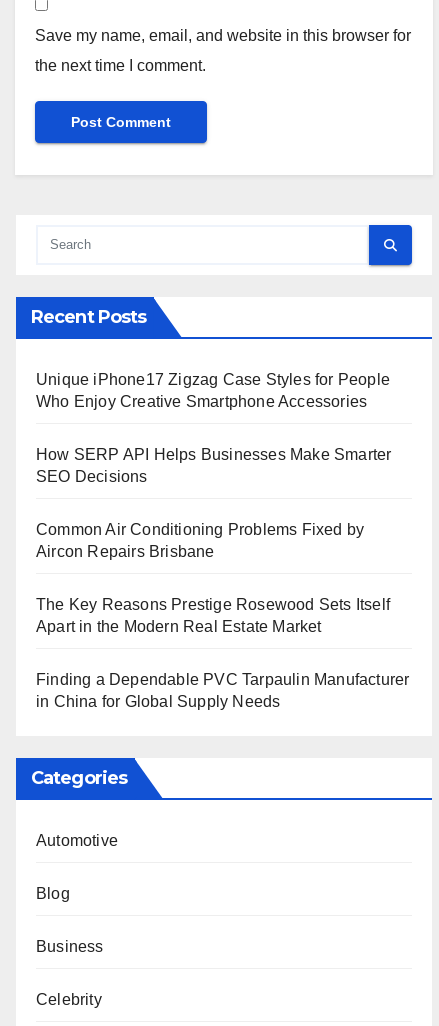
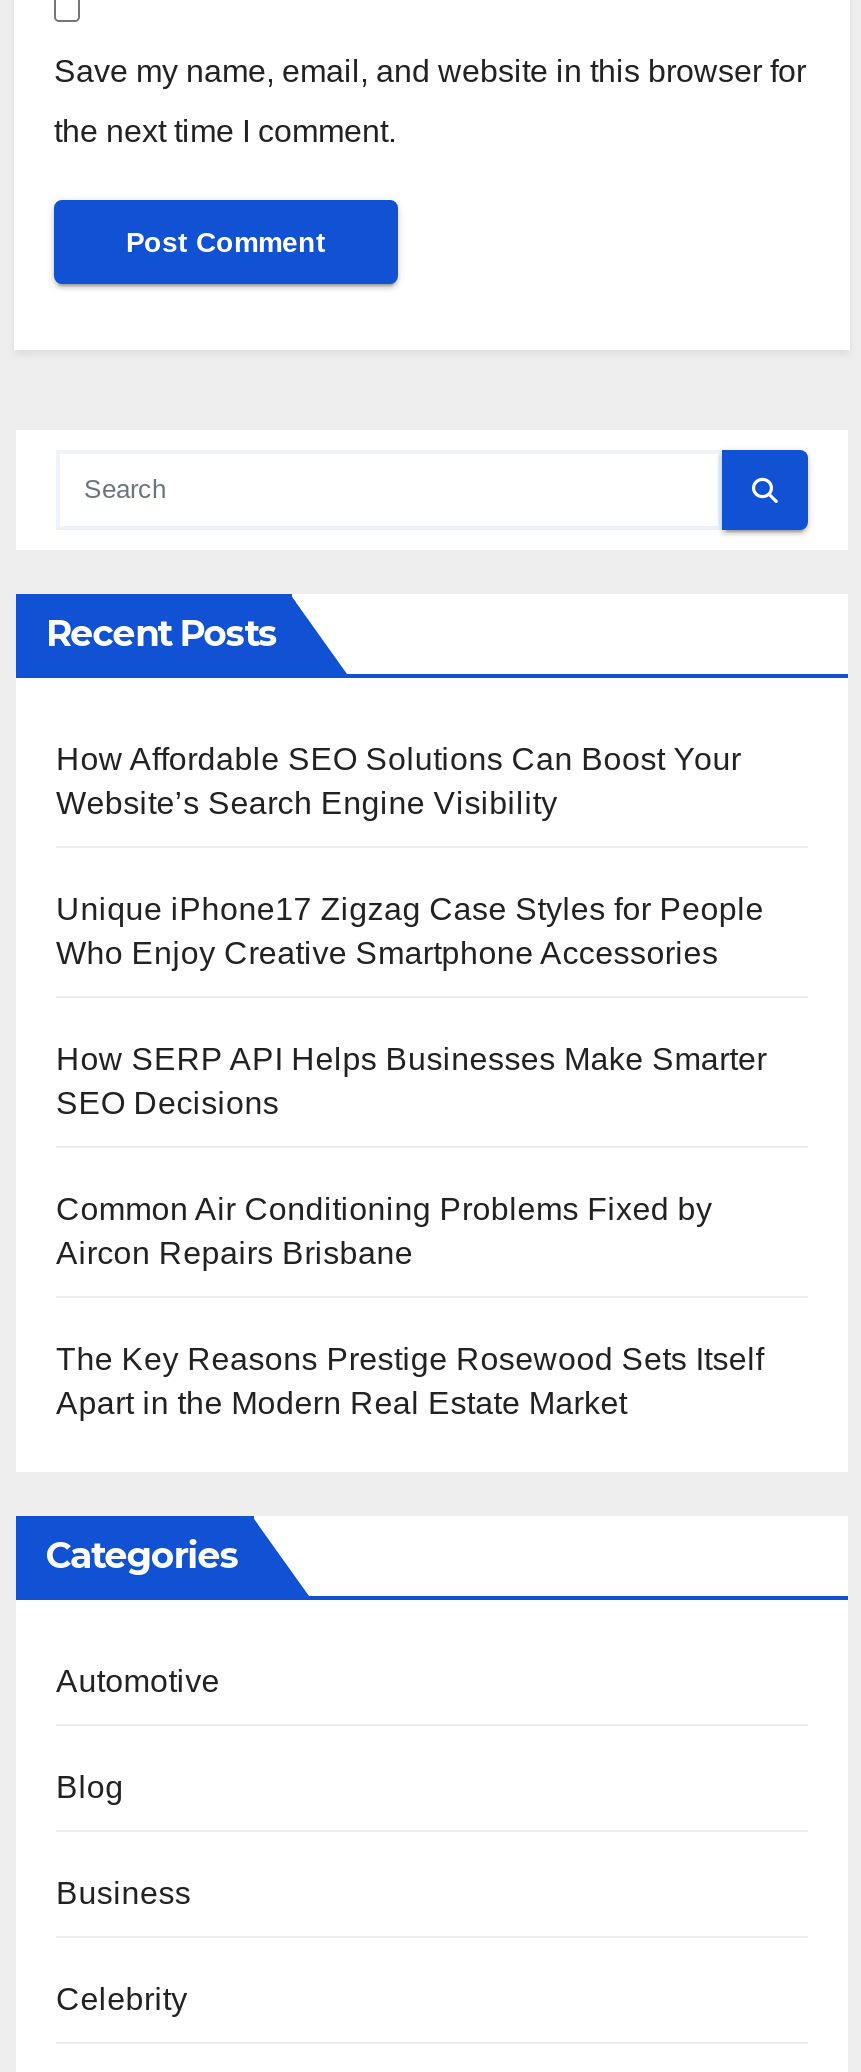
none -> [56,743,741,821] How Affordable SEO Solutions Can Boost Your | Website’s Search Engine Visibility
moved [36,371,391,635] -> [56,893,767,1421]: Unique iPhone17 Zigzag Case Styles for People | Who Enjoy Creative Smartphone Accessories | How SERP API Helps Businesses Make Smarter | SEO Decisions | Common Air Conditioning Problems Fixed by | Aircon Repairs Brisbane | The Key Reasons Prestige Rosewood Sets Itself | Apart in the Modern Real Estate Market
[36,671,409,710] Finding a Dependable PVC Tarpaulin Manufacturer | in China for Global Supply Needs -> none

